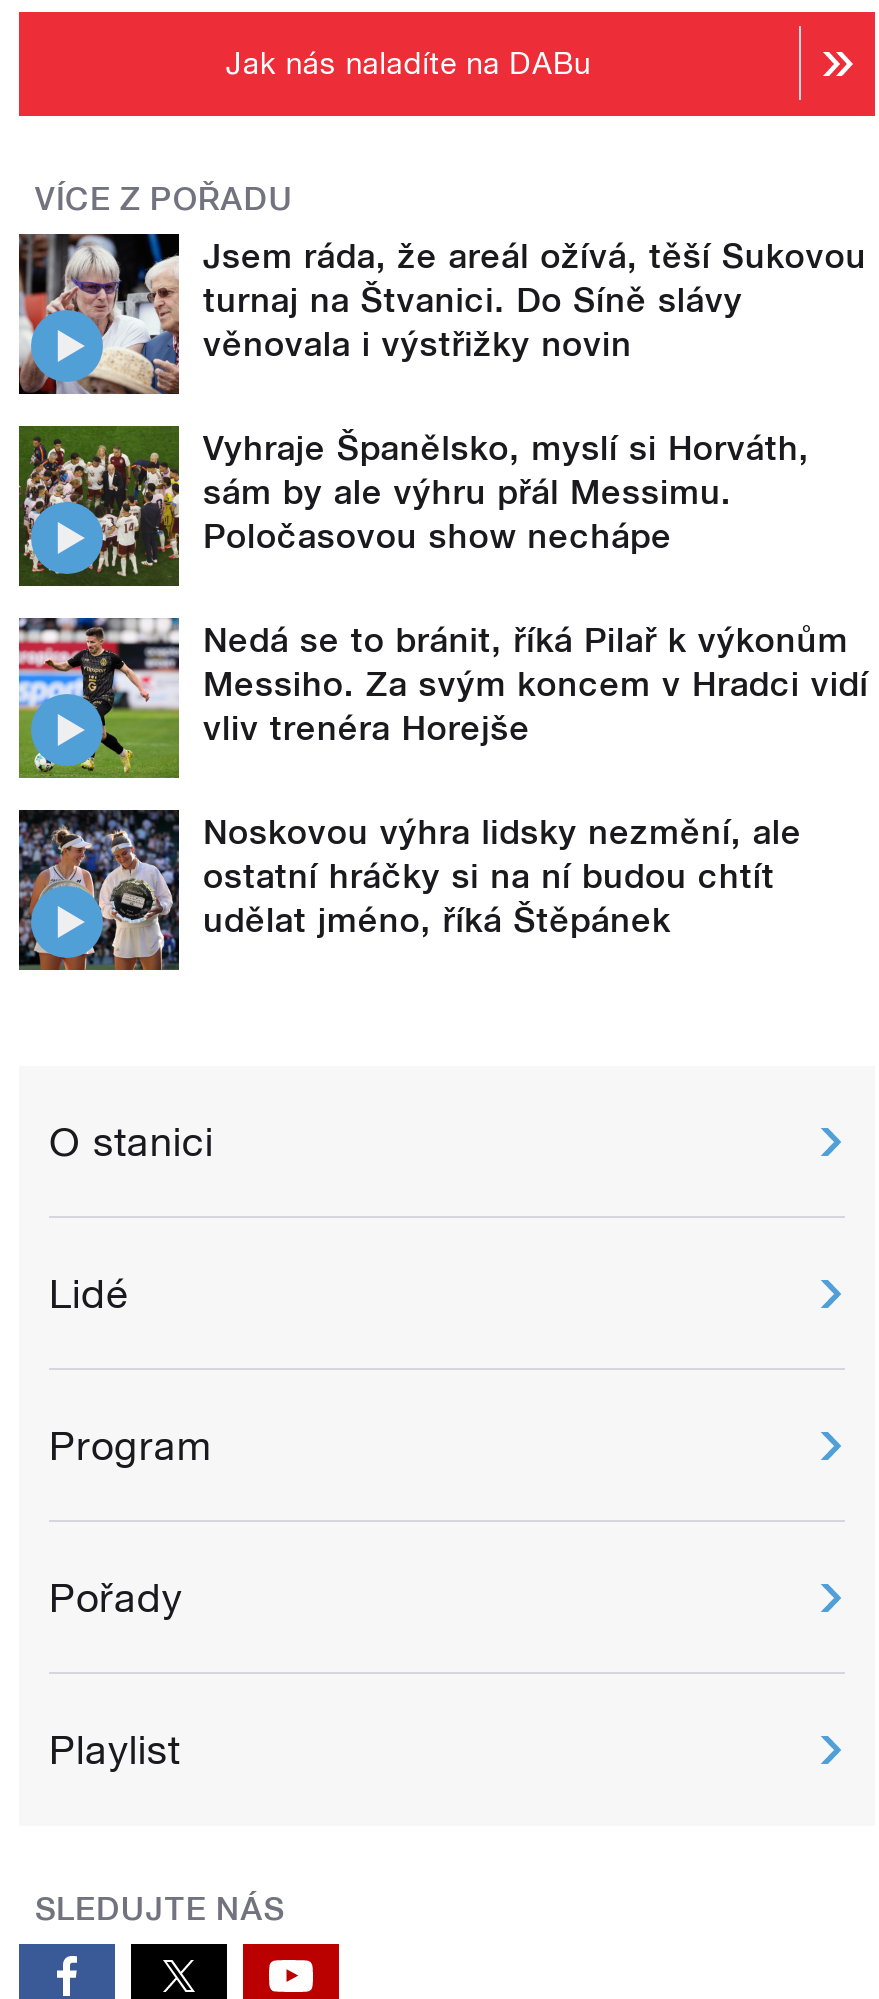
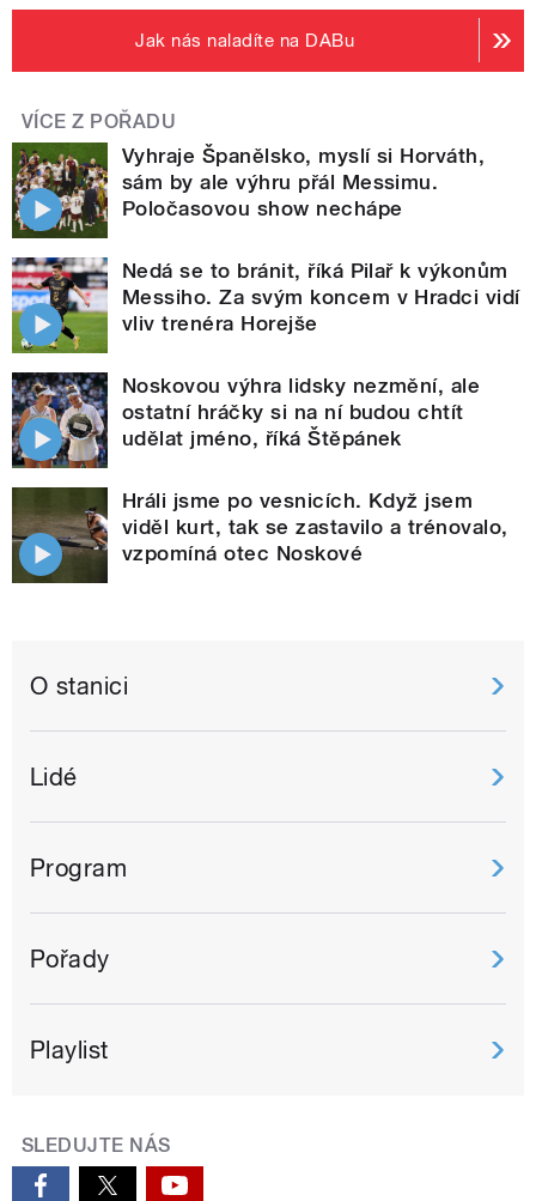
[17,232,866,396] [image] | Jsem ráda, že areál ožívá, těší Sukovou | turnaj na Štvanici. Do Síně slávy | věnovala i výstřižky novin -> none
moved [17,426,869,939] -> [11,142,520,450]: [image] | Vyhraje Španělsko, myslí si Horváth, | sám by ale výhru přál Messimu. | ... | ostatní hráčky si na ní budou chtít | udělat jméno, říká Štěpánek
none -> [11,487,508,584] [image] | Hráli jsme po vesnicích. Když jsem | viděl kurt, tak se zastavilo a trénovalo, | vzpomíná otec Noskové

